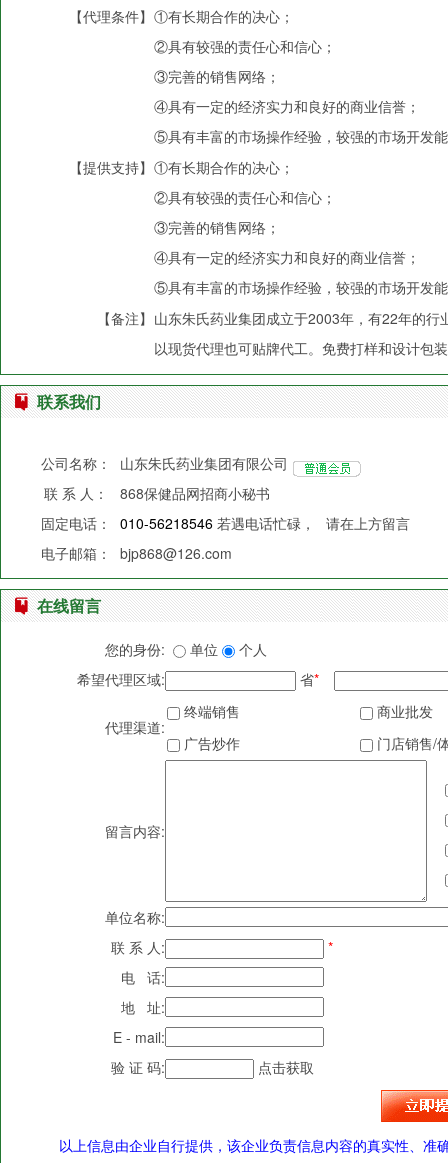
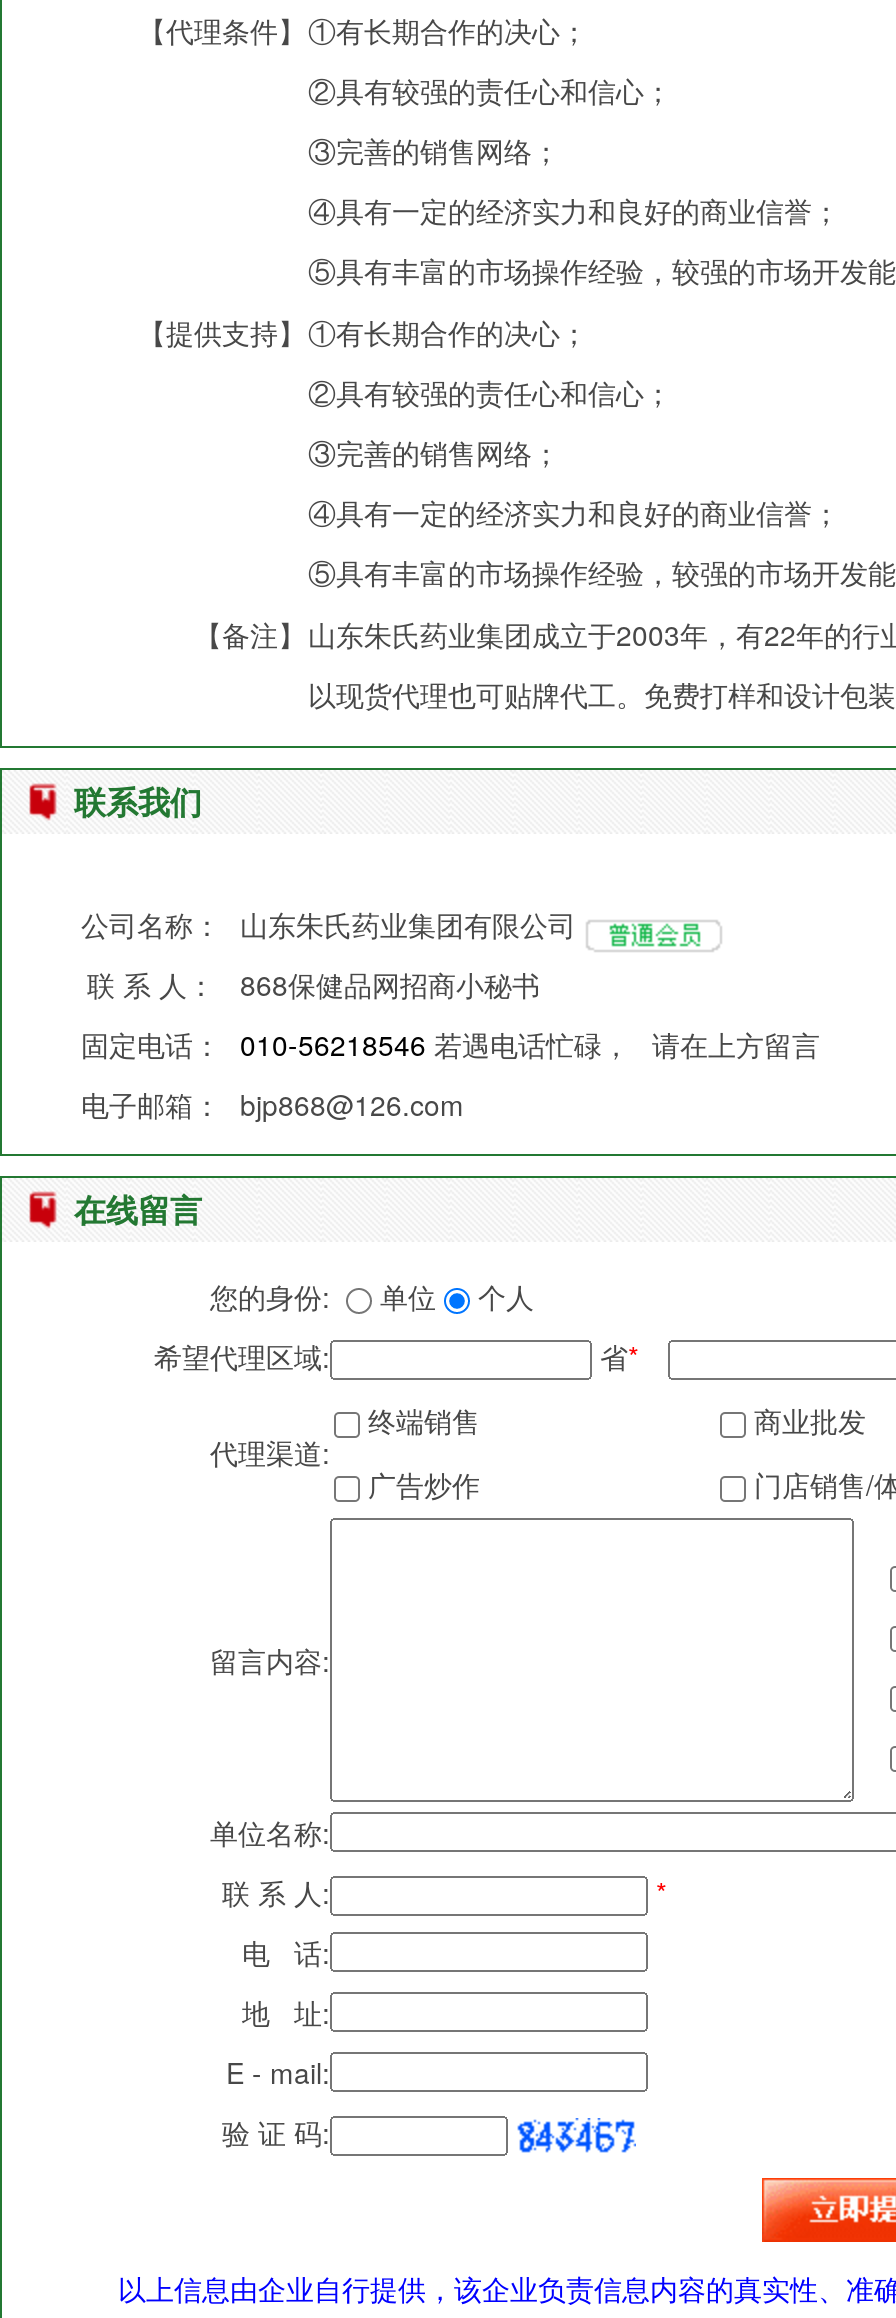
[258,1057,314,1077] 点击获取 -> none

